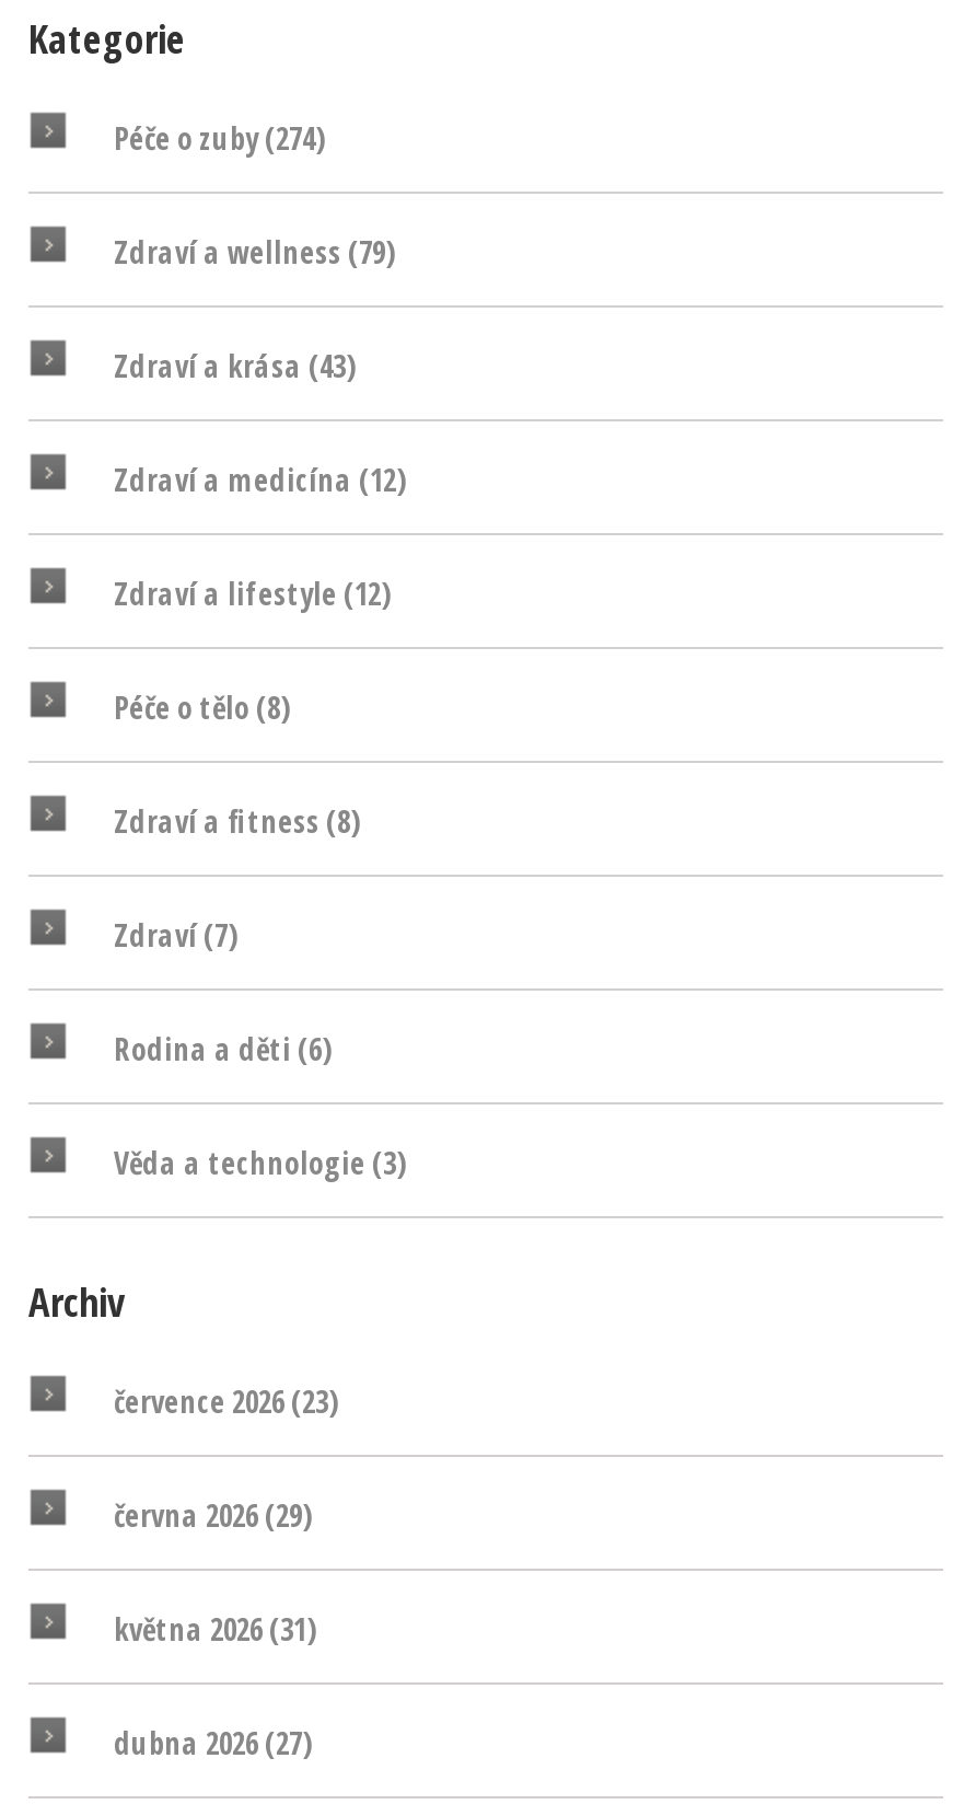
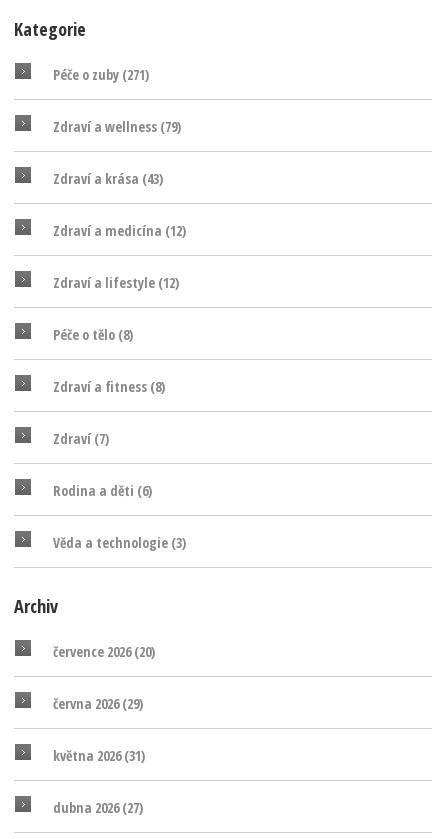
[114,118,324,159] Péče o zuby(274) -> [53,65,149,84] Péče o zuby(271)
[114,1381,337,1422] července 2026 (23) -> [53,642,155,661] července 2026 (20)

